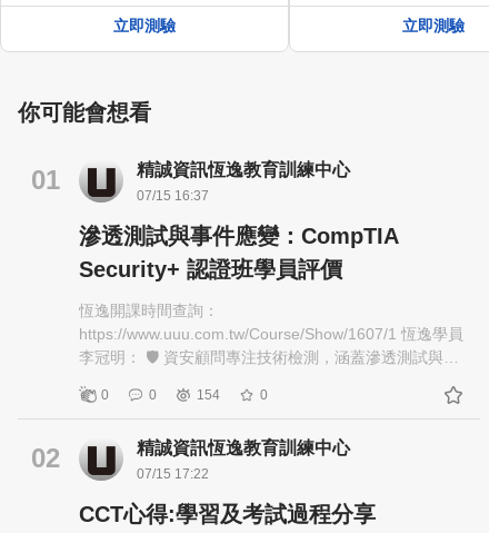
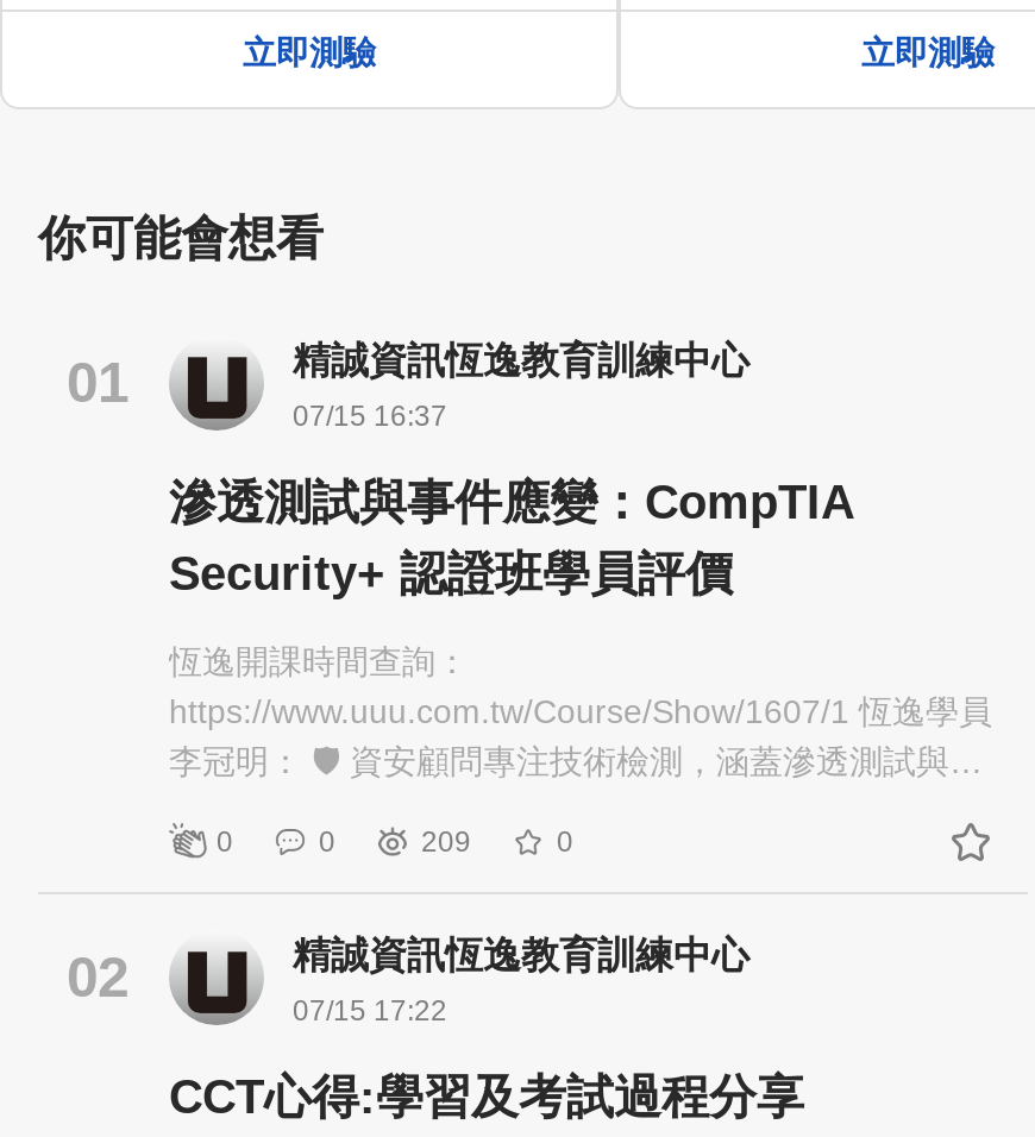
[197,387,220,403] 154 -> [421,825,471,859] 209

